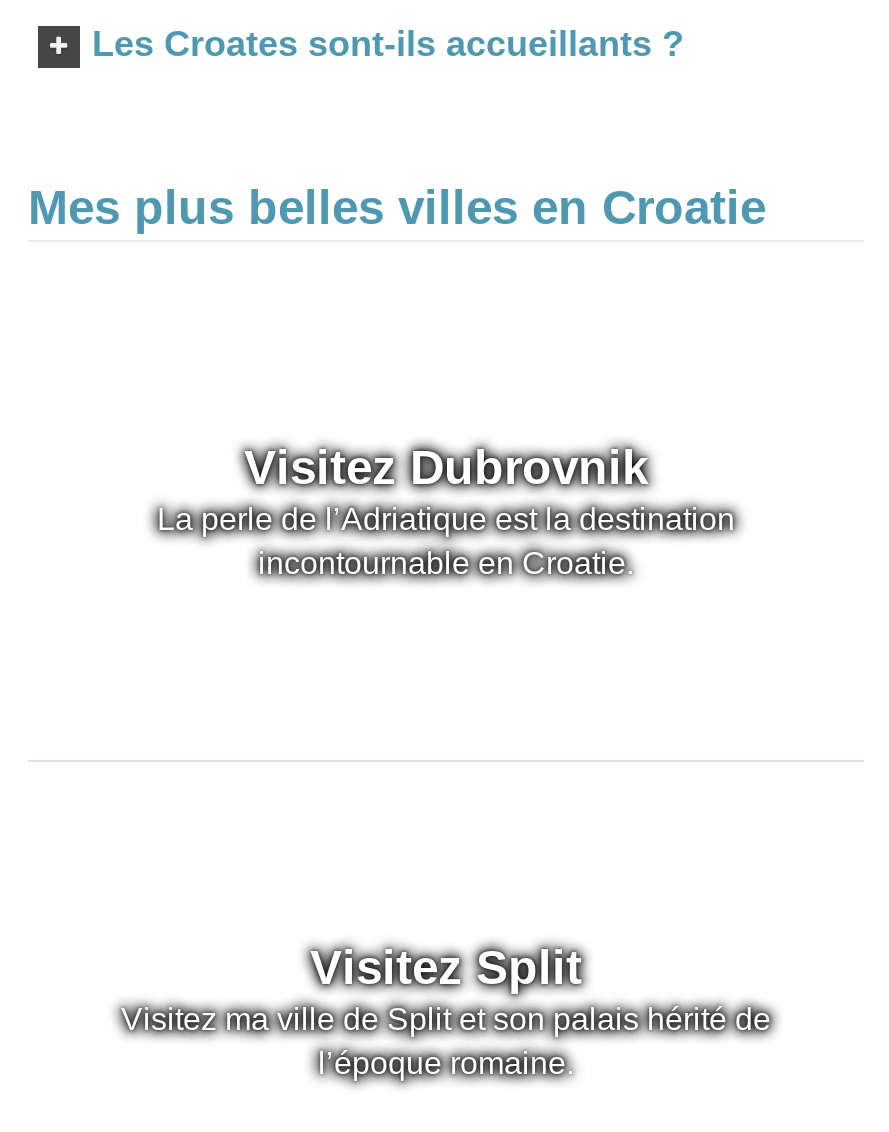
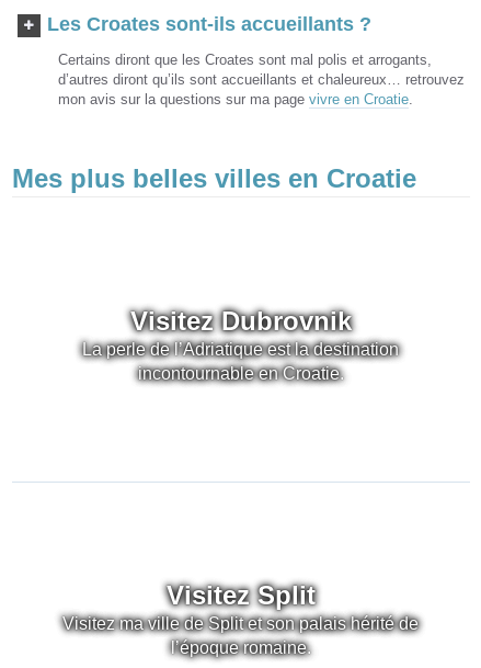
none -> [58,52,465,107] Certains diront que les Croates sont mal polis et arrogants, | d’autres diront qu’ils sont accueillants et chaleureux… retrouvez | mon avis sur la questions sur ma page vivre en Croatie.

